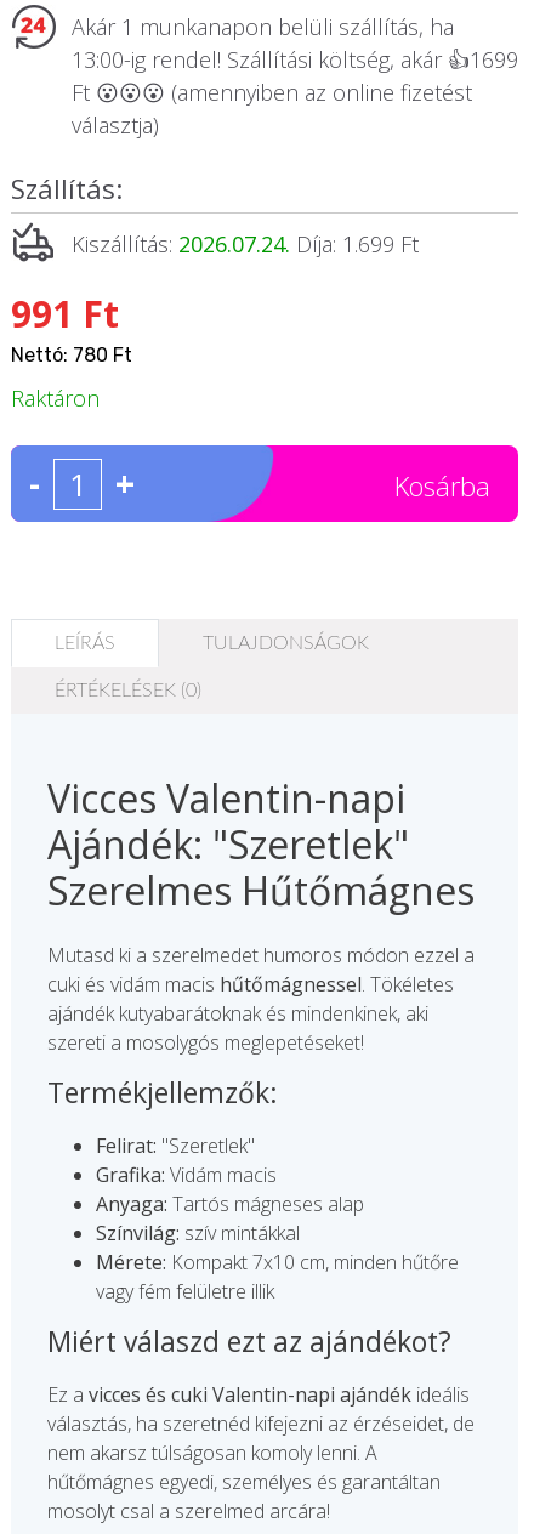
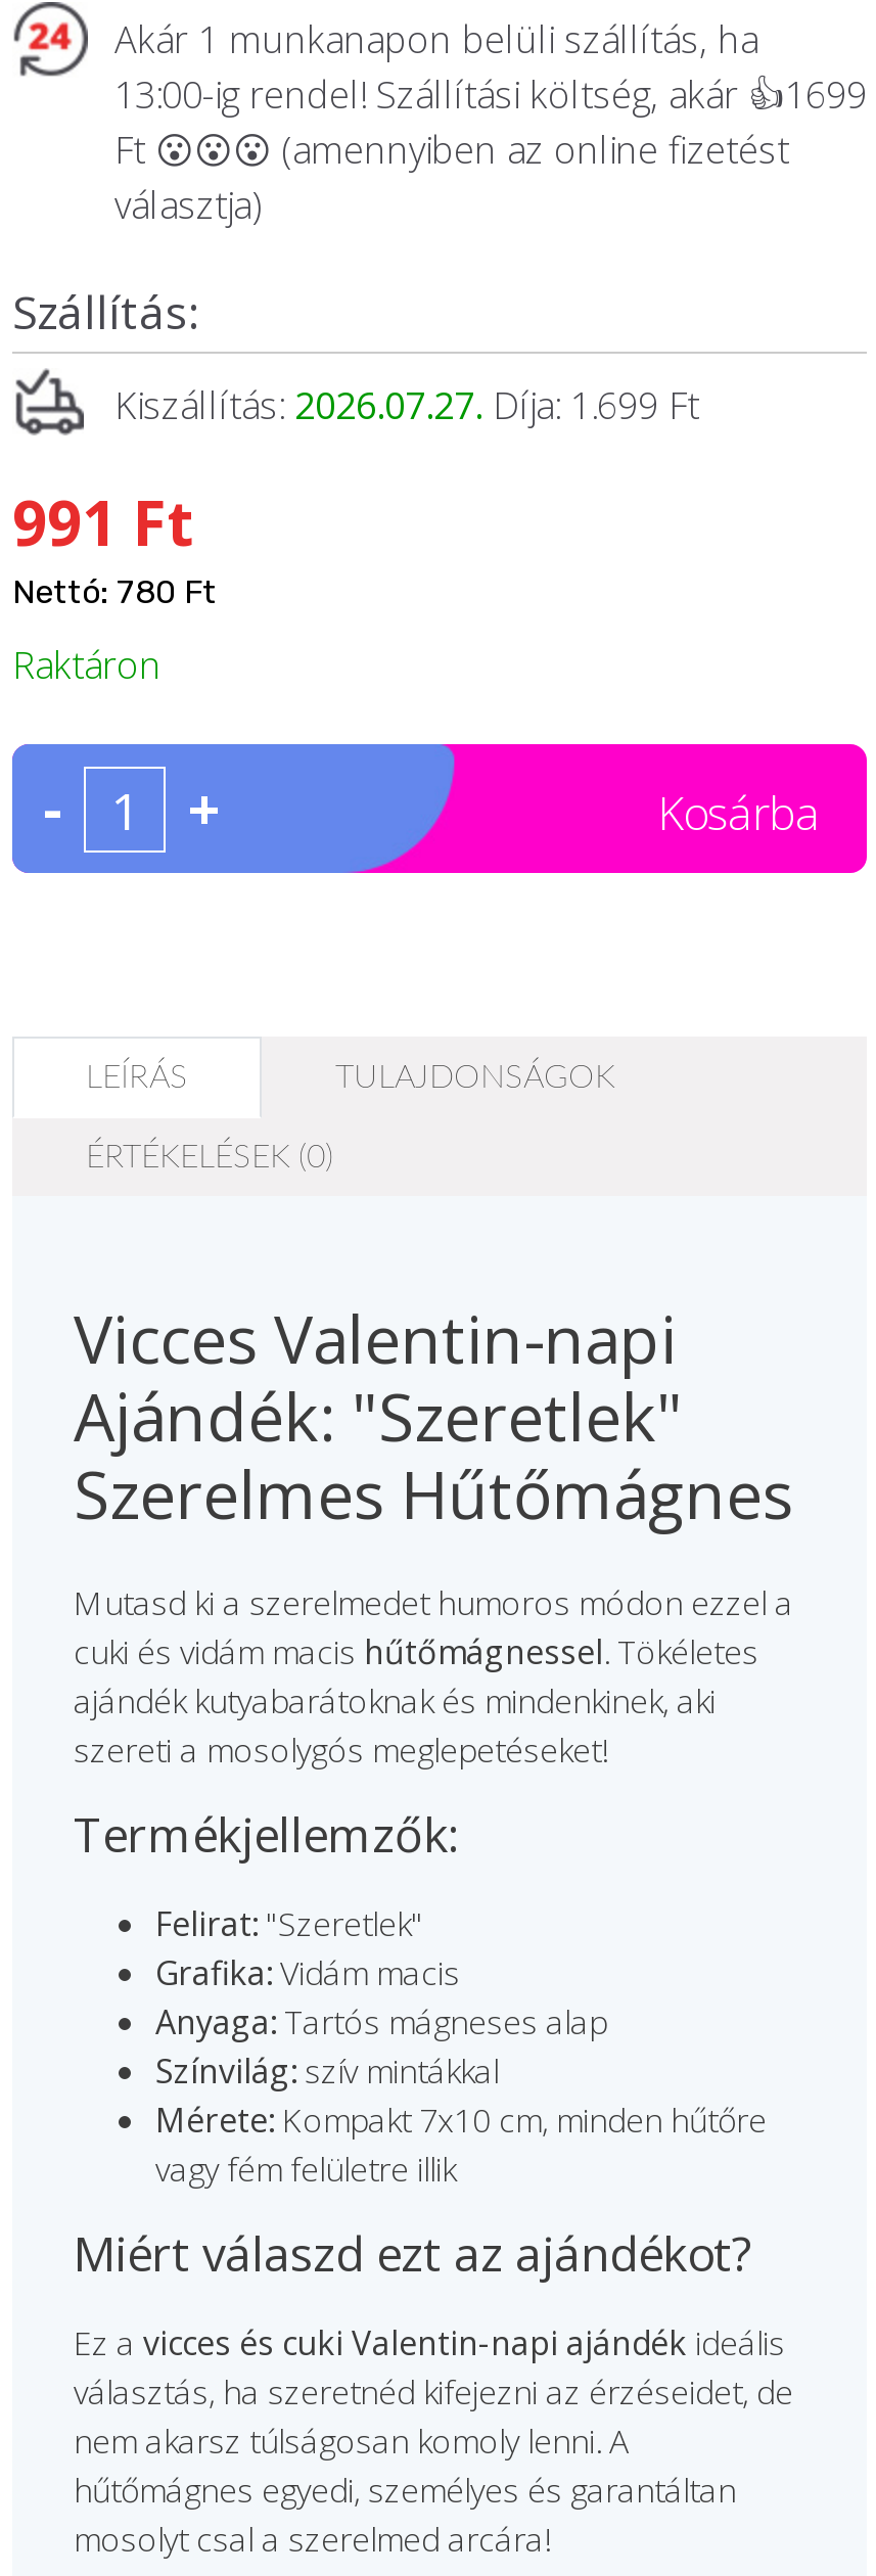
[72,229,419,258] Kiszállítás: 2026.07.24. Díja: 1.699 Ft -> [114,379,699,429] Kiszállítás: 2026.07.27. Díja: 1.699 Ft

